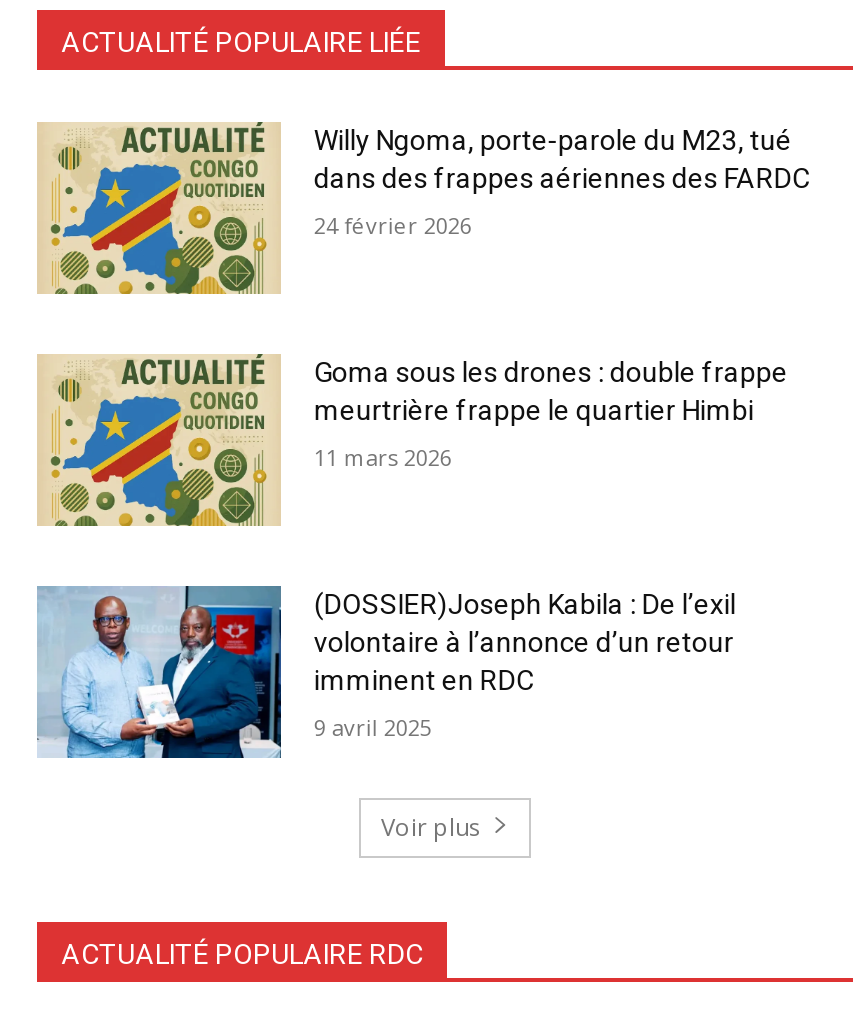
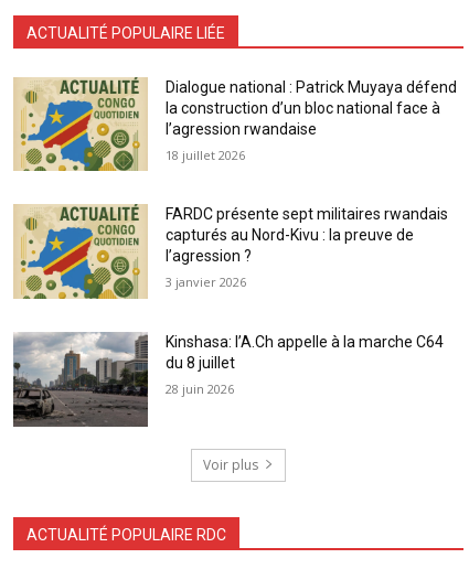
[314,125,810,195] Willy Ngoma, porte-parole du M23, tué | dans des frappes aériennes des FARDC -> [166,78,457,137] Dialogue national : Patrick Muyaya défend | la construction d’un bloc national face à | l’agression rwandaise
[314,211,472,241] 24 février 2026 -> [166,146,245,163] 18 juillet 2026
[314,357,788,427] Goma sous les drones : double frappe | meurtrière frappe le quartier Himbi -> [166,205,448,265] FARDC présente sept militaires rwandais | capturés au Nord-Kivu : la preuve de | l’agression ?
[314,443,452,473] 11 mars 2026 -> [166,274,247,290] 3 janvier 2026
[37,586,736,760] [image] | (DOSSIER)Joseph Kabila : De l’exil | volontaire à l’annonce d’un retour | imminent en RDC -> [12,332,444,428] [image] | Kinshasa: l’A.Ch appelle à la marche C64 | du 8 juillet
[314,712,432,742] 9 avril 2025 -> [166,380,234,397] 28 juin 2026

